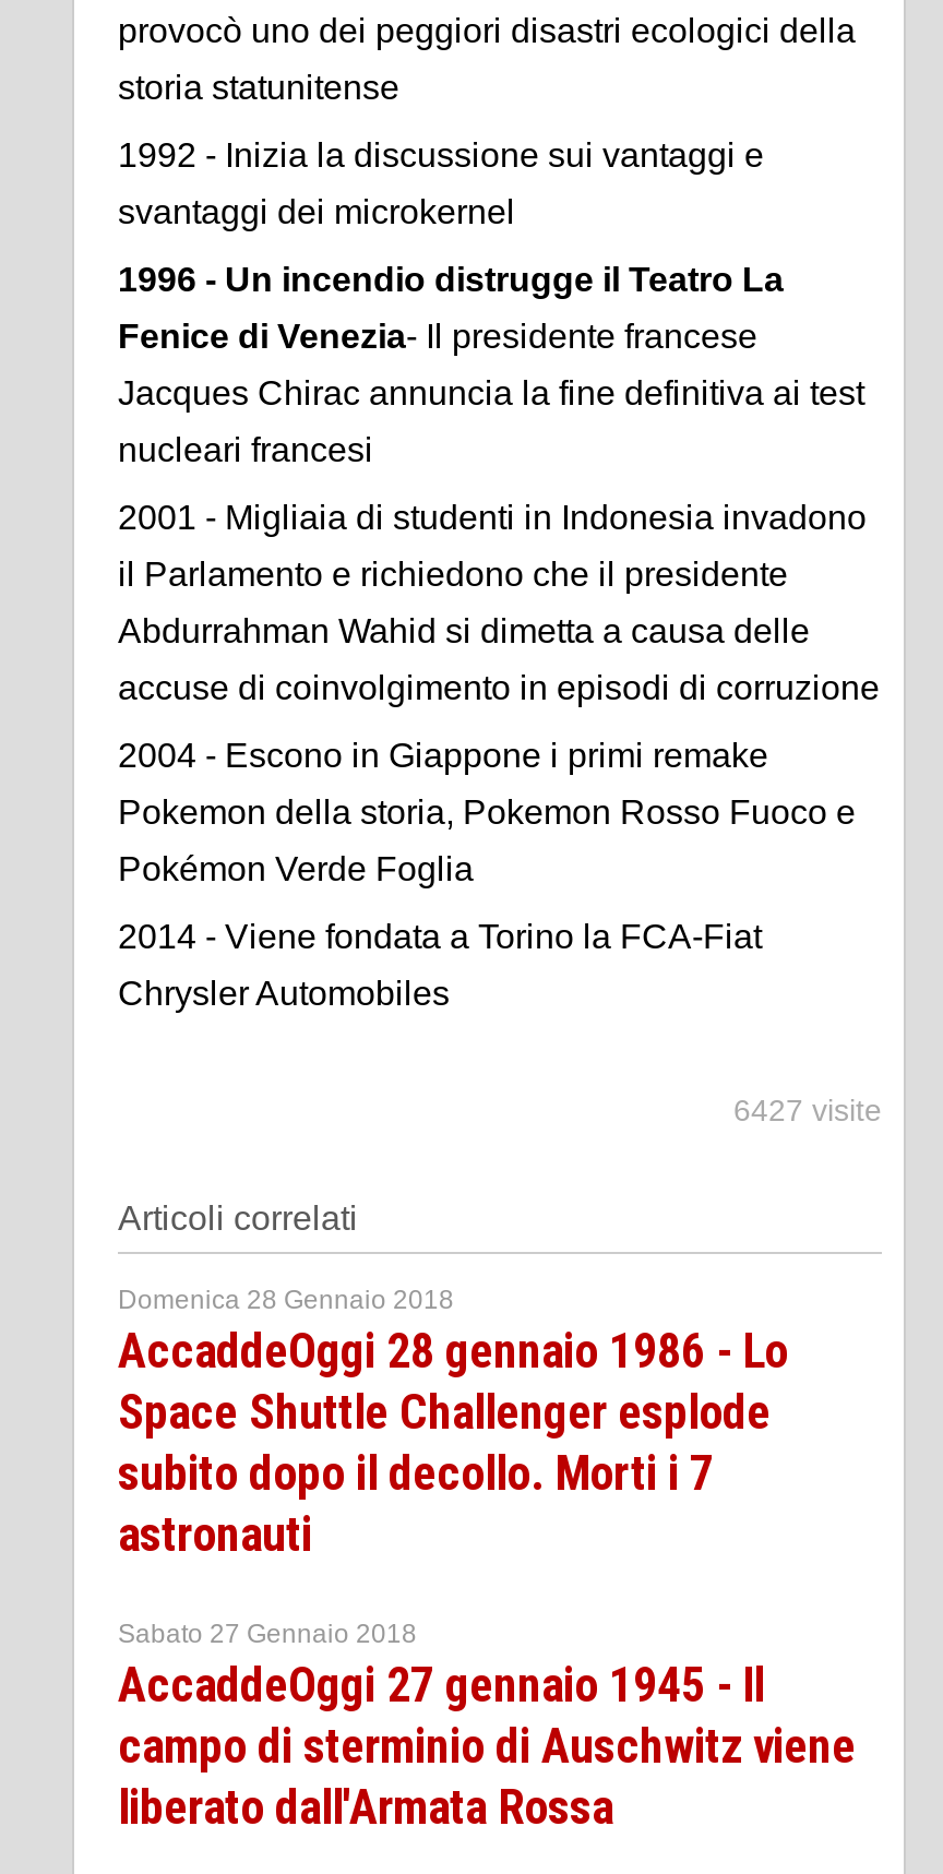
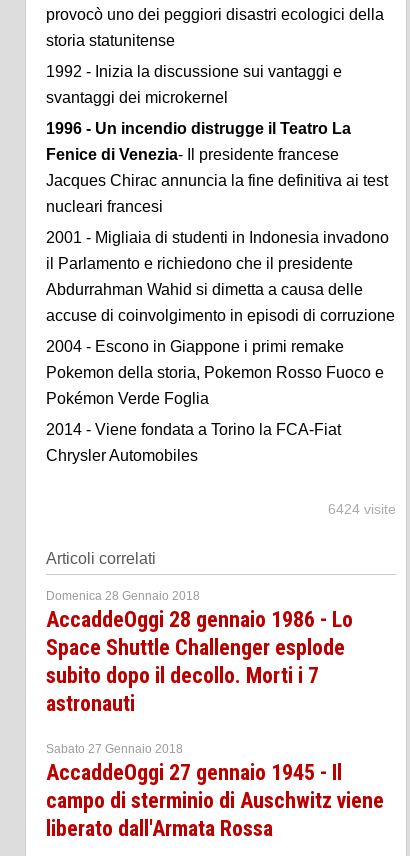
[733,1093,882,1128] 6427 visite -> [328,501,396,517] 6424 visite

